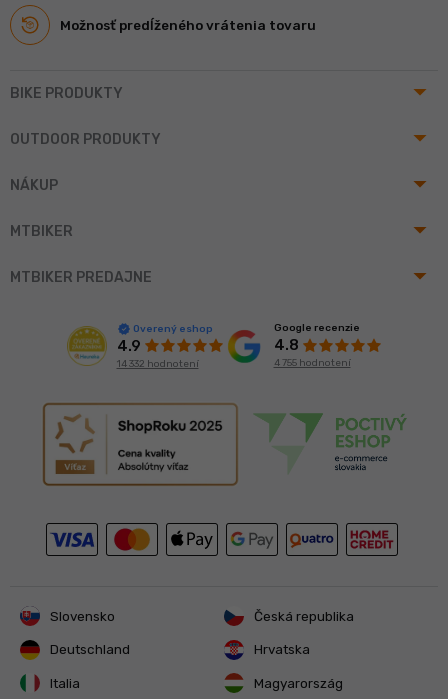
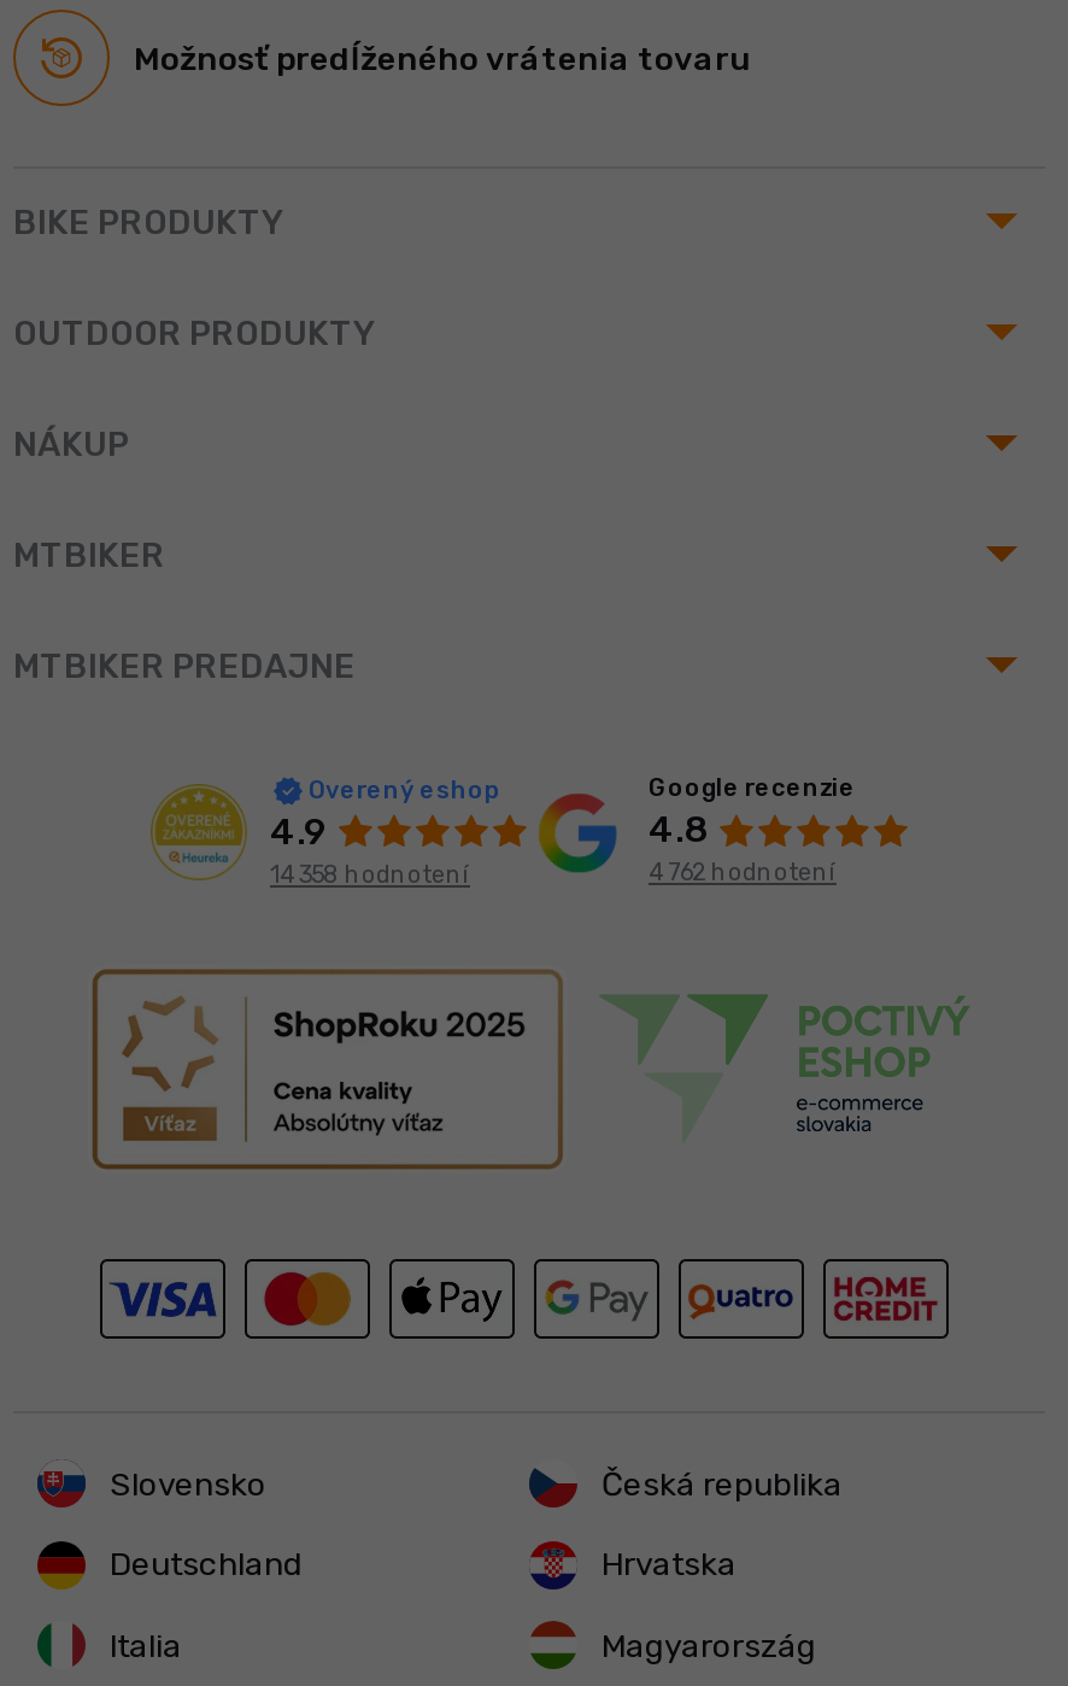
[116,358,198,370] 14 332 hodnotení -> [270,860,470,889] 14 358 hodnotení
[273,357,350,369] 4 755 hodnotení -> [649,860,837,889] 4 762 hodnotení

